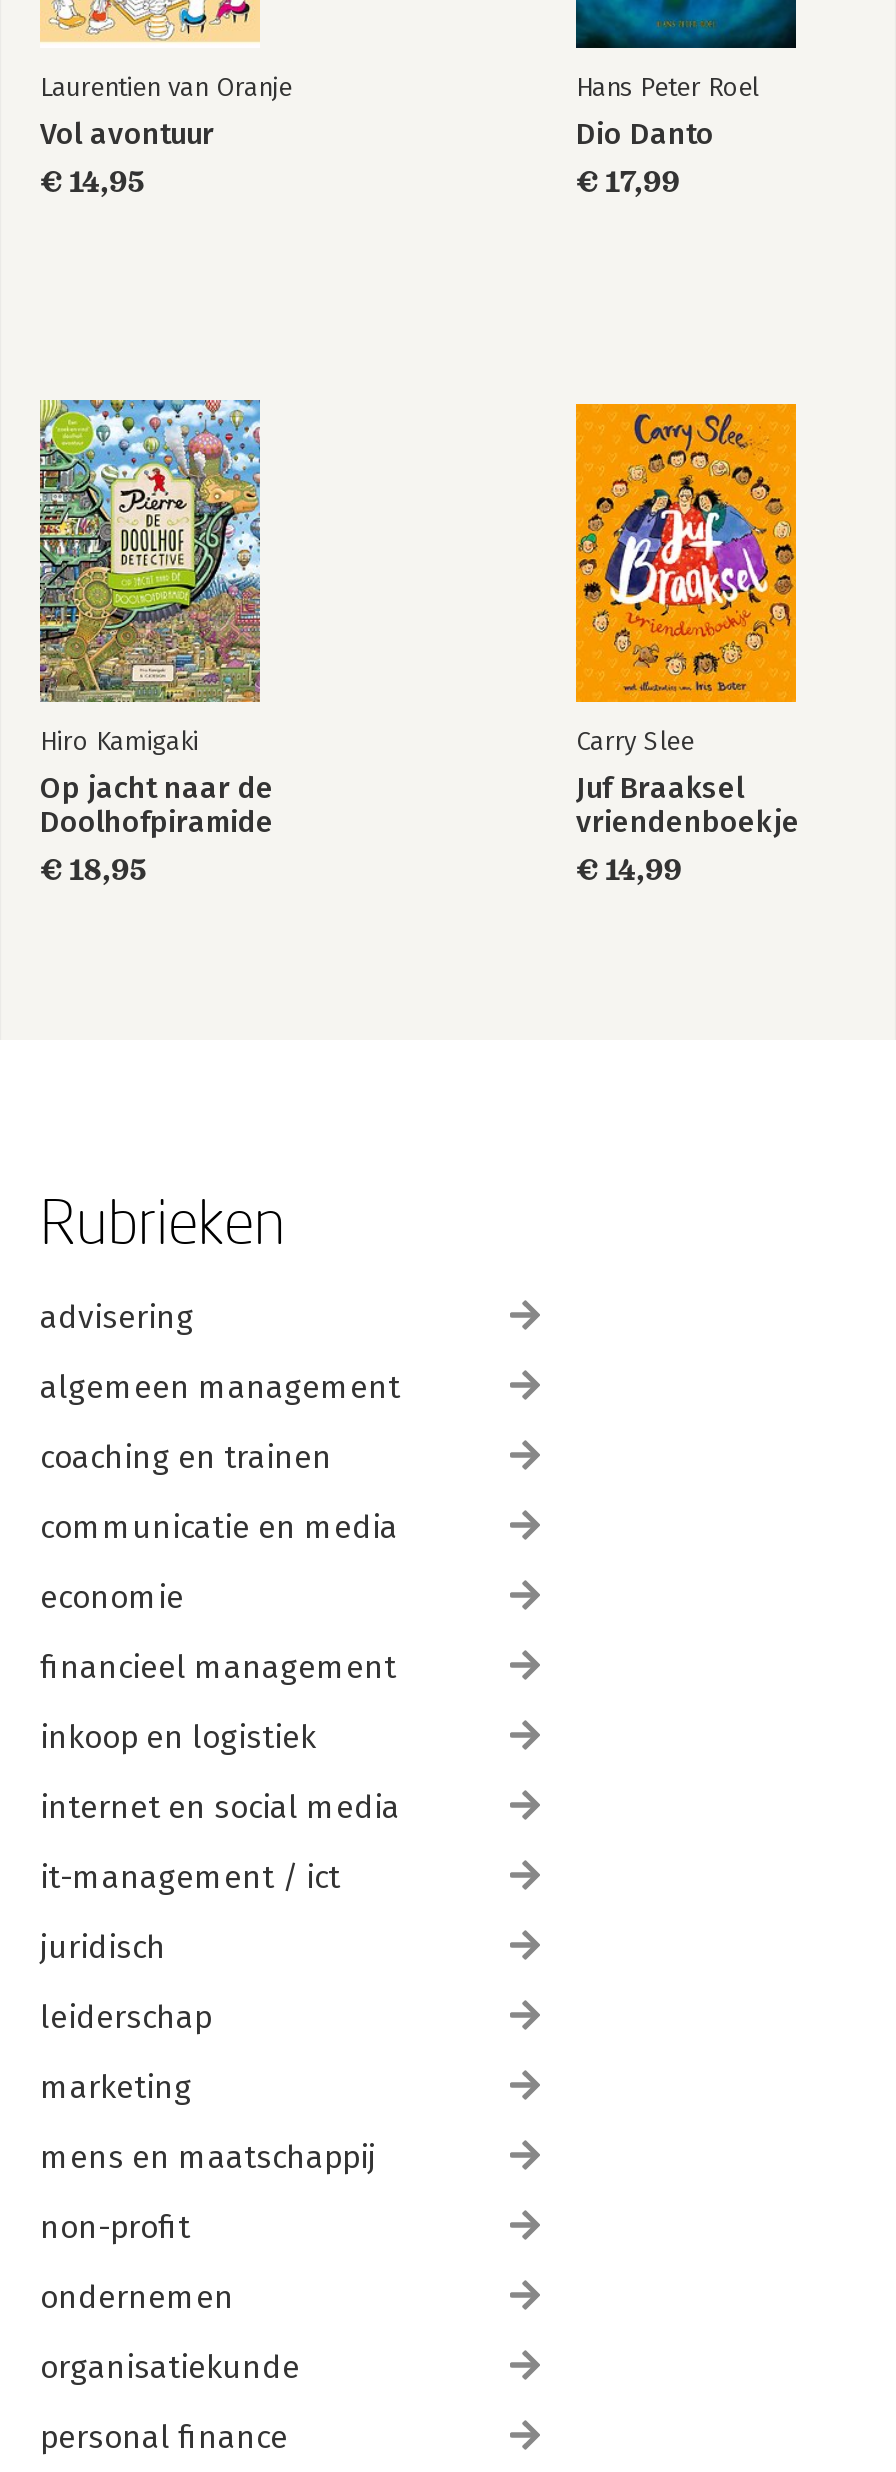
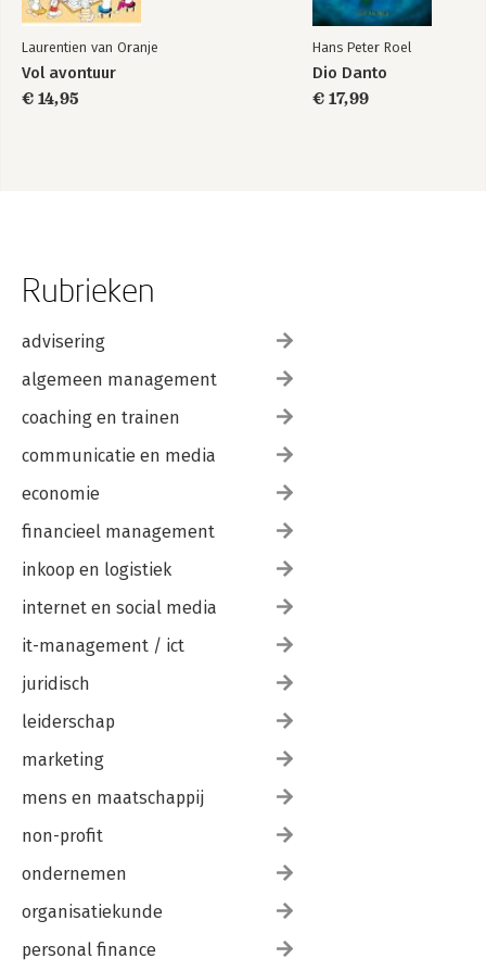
[38,398,274,887] [image] | Hiro Kamigaki | Op jacht naar de | Doolhofpiramide | € 18,95 -> none
[574,402,800,887] [image] | Carry Slee | Juf Braaksel | vriendenboekje | € 14,99 -> none

